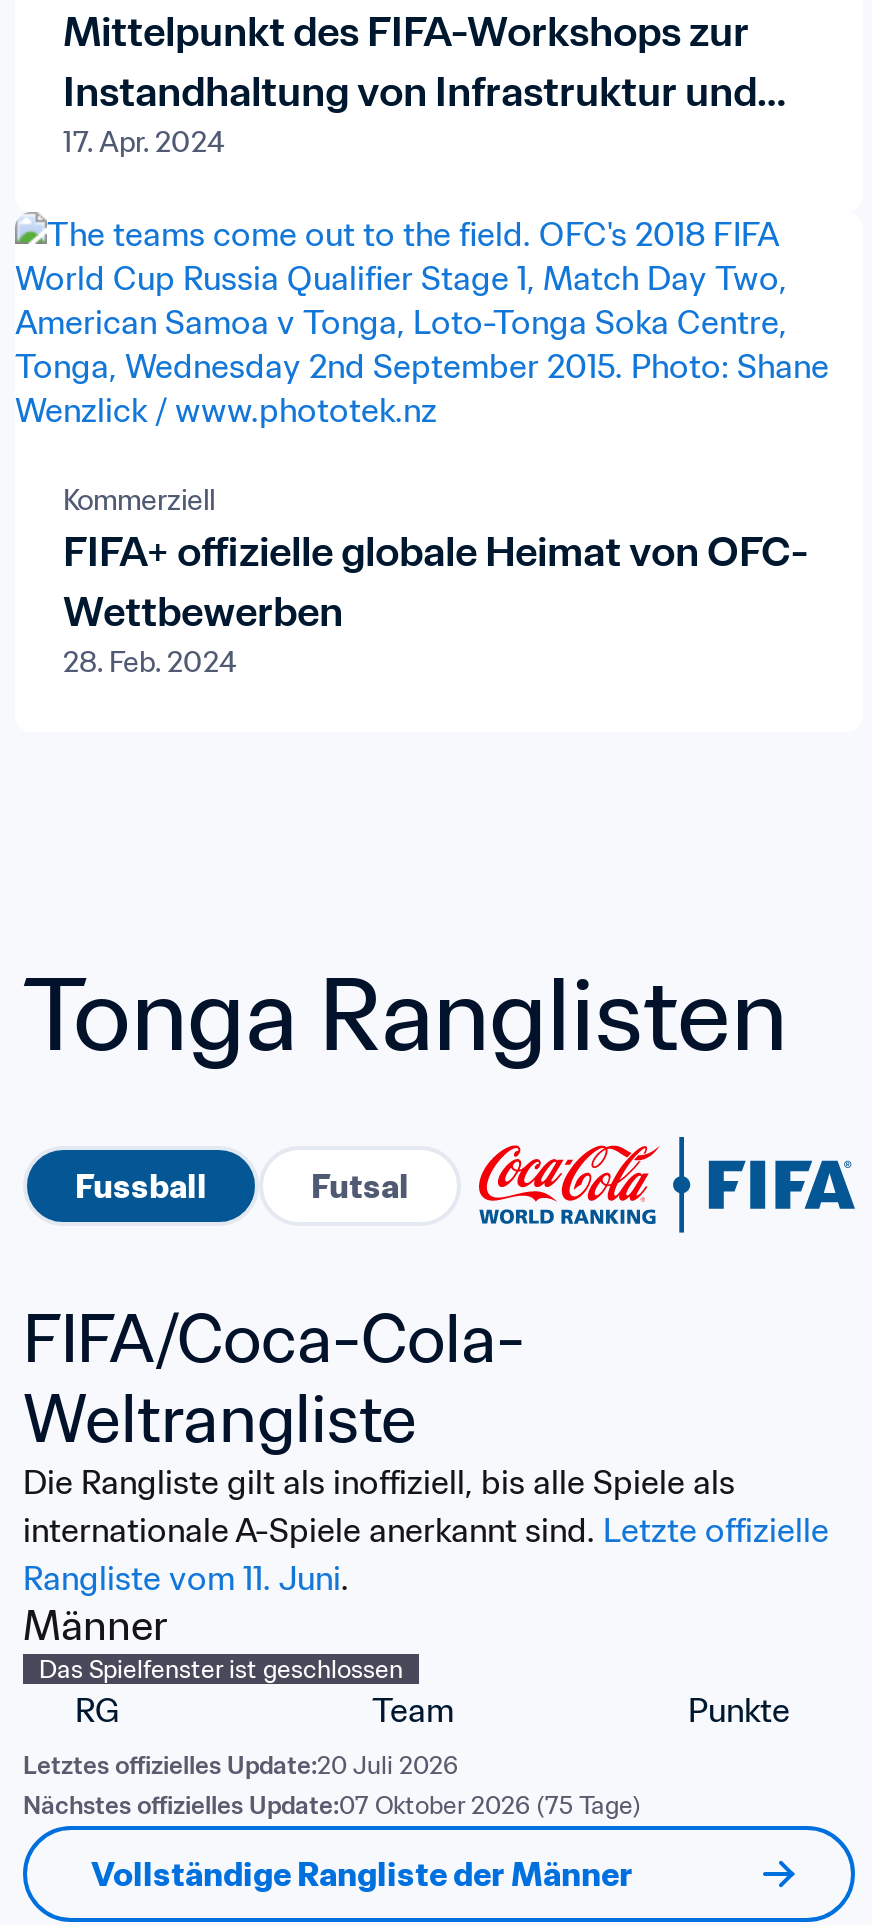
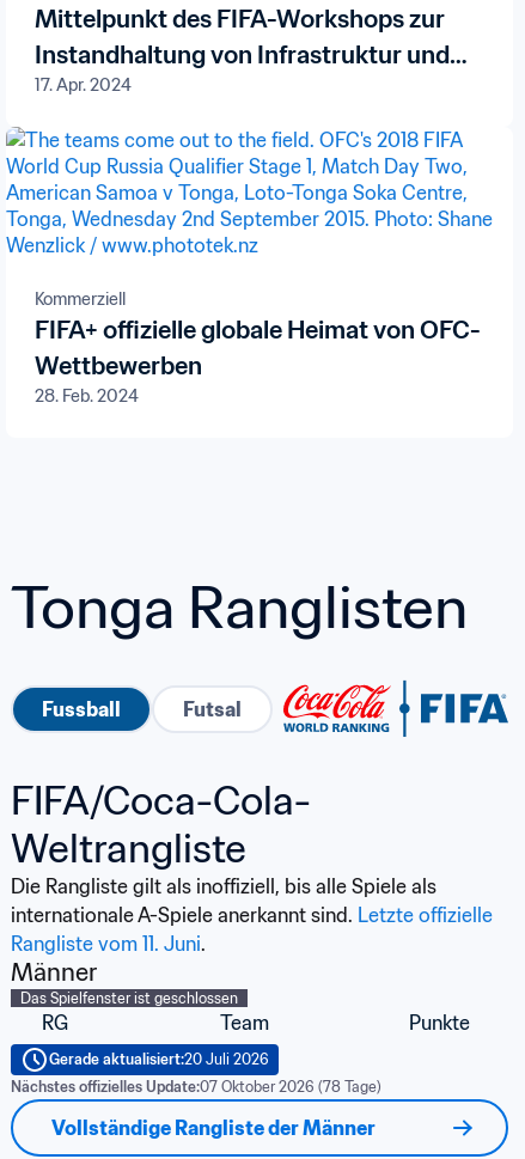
[23,1750,641,1820] Letztes offizielles Update:20 Juli 2026 | Nächstes offizielles Update:07 Oktober 2026 (75 Tage) -> [11,1050,381,1096] Gerade aktualisiert:20 Juli 2026 | Nächstes offizielles Update:07 Oktober 2026 (78 Tage)

